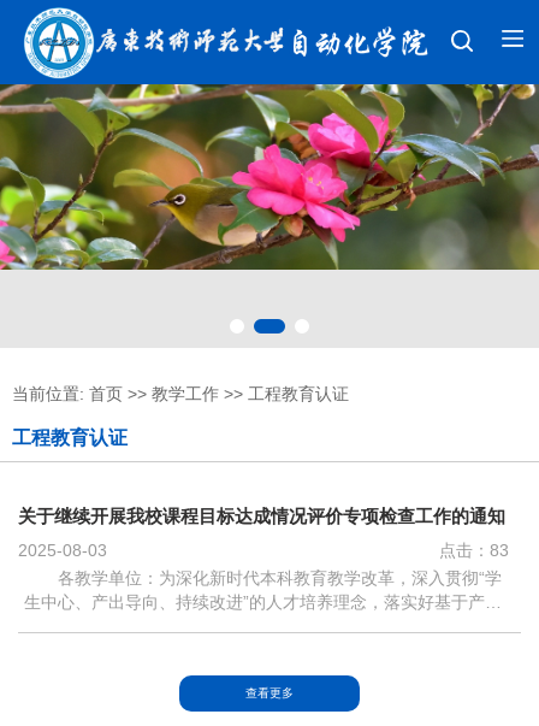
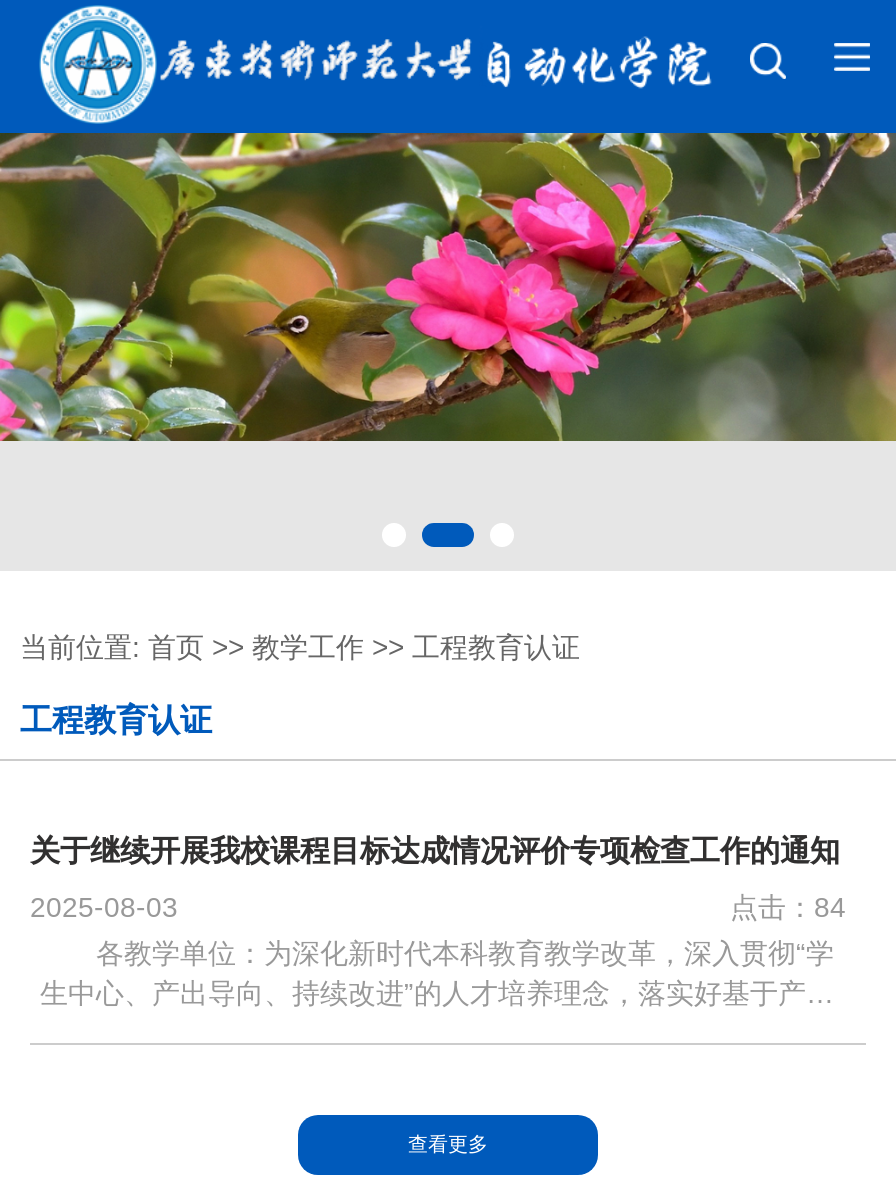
[439,540,509,560] 点击：83 -> [730,891,846,923] 点击：84

